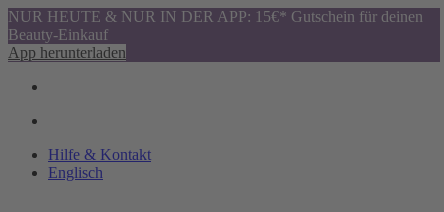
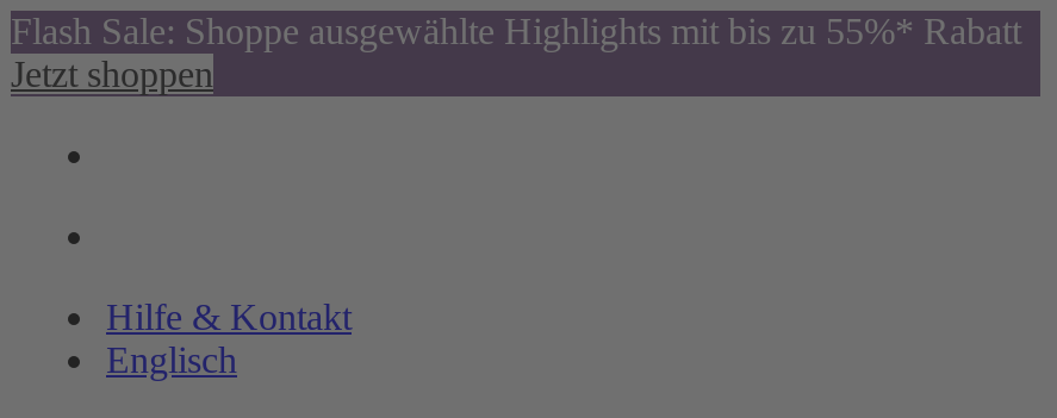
[8,8,423,61] NUR HEUTE & NUR IN DER APP: 15€* Gutschein für deinen | Beauty-Einkauf | App herunterladen -> [11,11,1021,94] Flash Sale: Shoppe ausgewählte Highlights mit bis zu 55%* Rabatt | Jetzt shoppen

